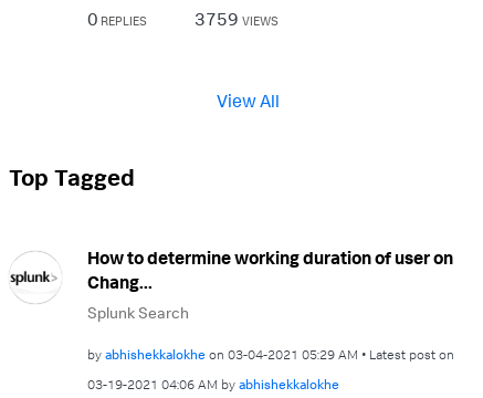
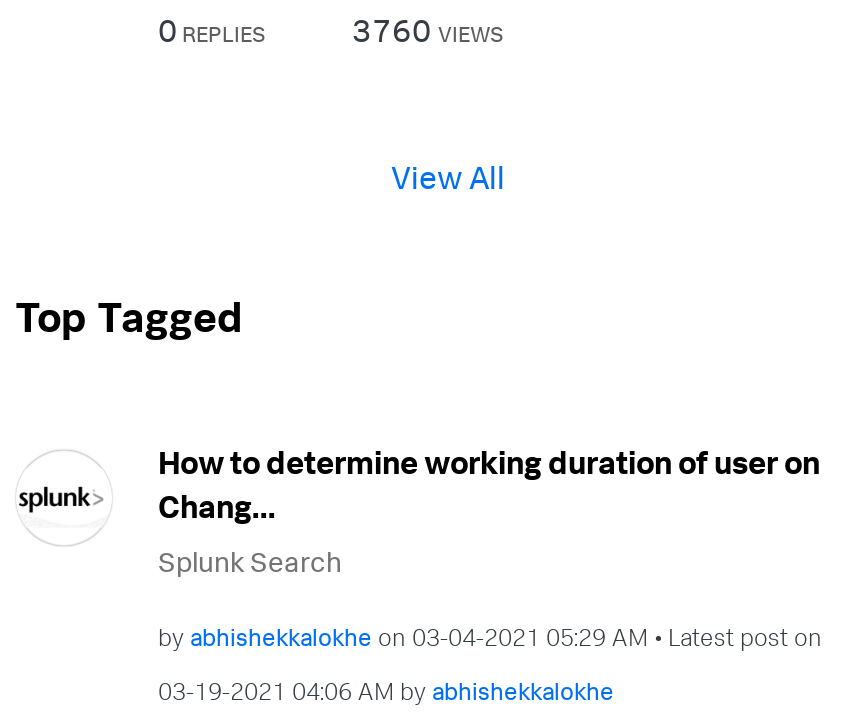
[195,8,279,30] 3759 VIEWS -> [352,10,504,50] 3760 VIEWS

